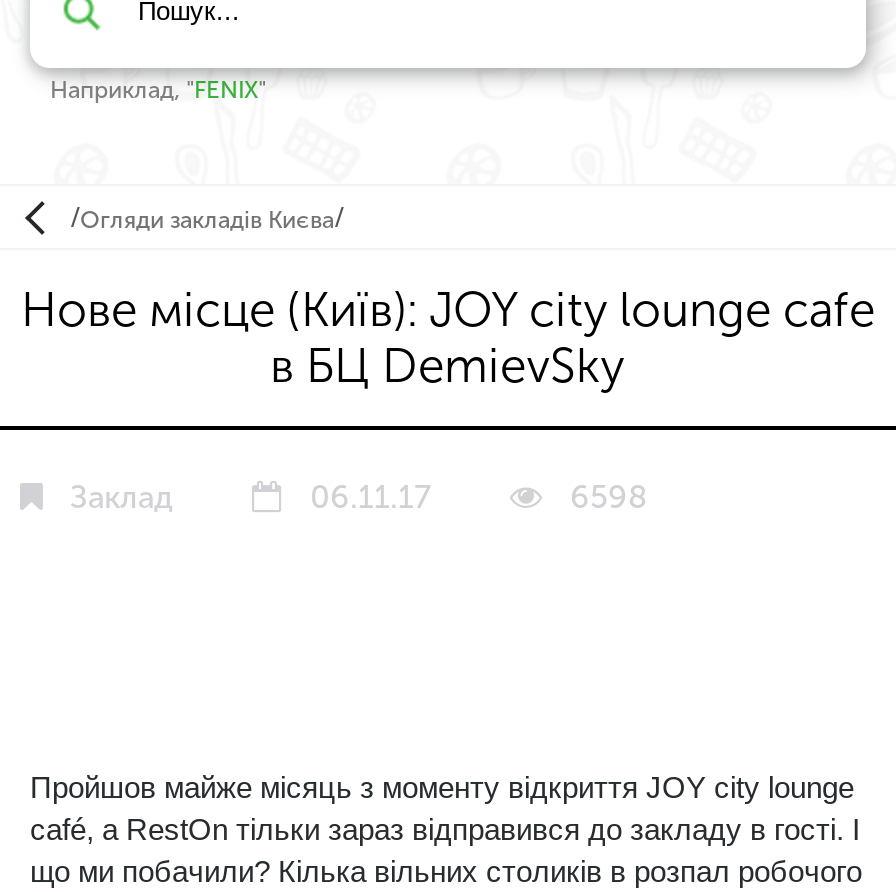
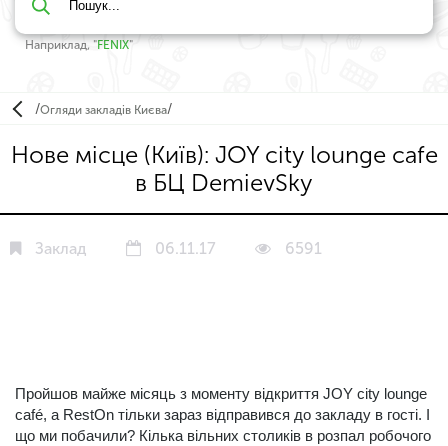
[570,478,648,516] 6598 -> [285,239,322,258] 6591

